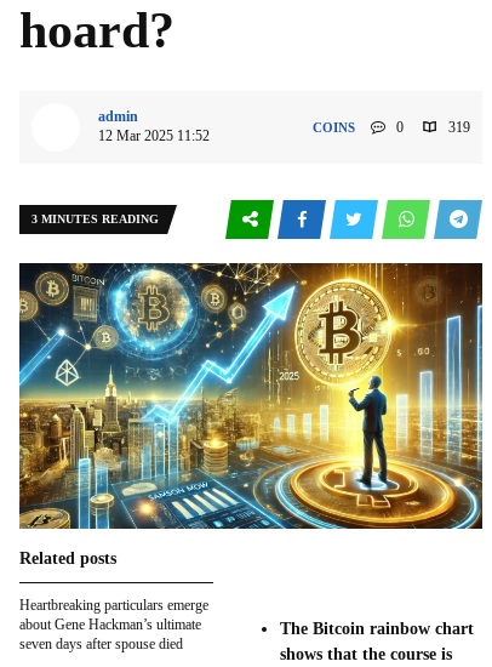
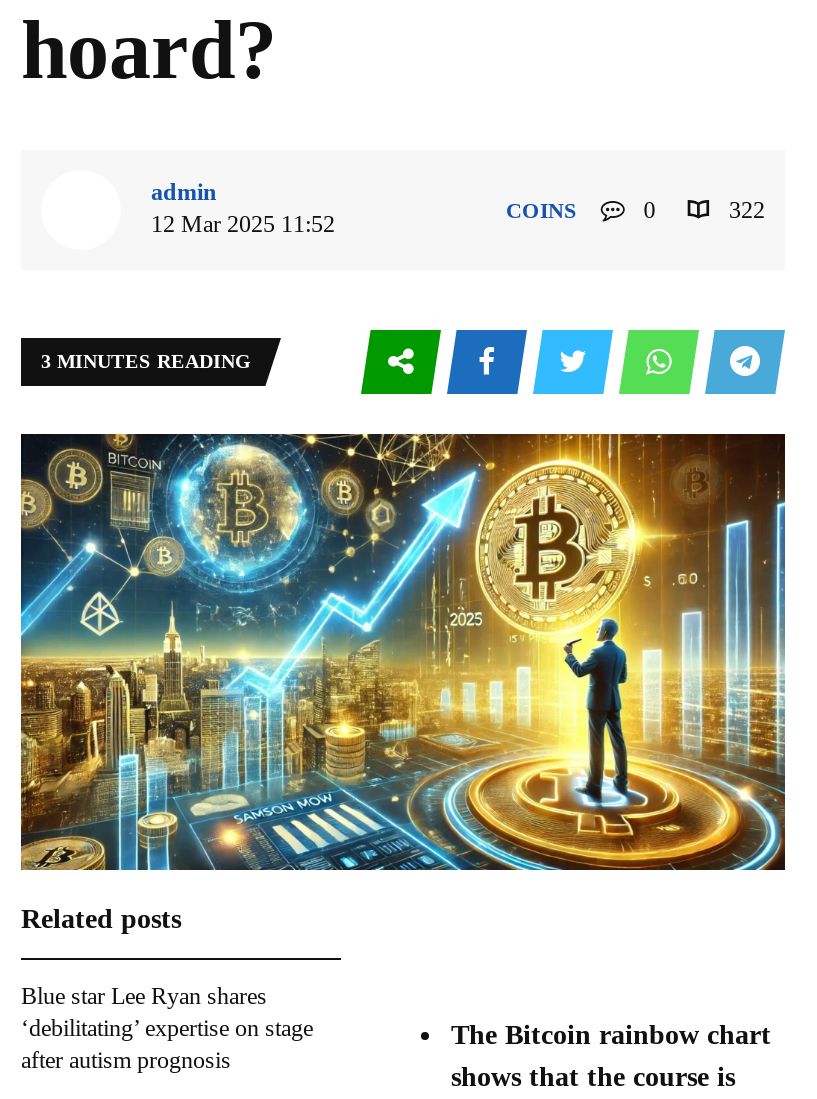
[445,119,470,136] 319 -> [723,196,765,224] 322
[19,596,208,652] Heartbreaking particulars emerge | about Gene Hackman’s ultimate | seven days after spouse died -> [21,982,313,1074] Blue star Lee Ryan shares | ‘debilitating’ expertise on stage | after autism prognosis

